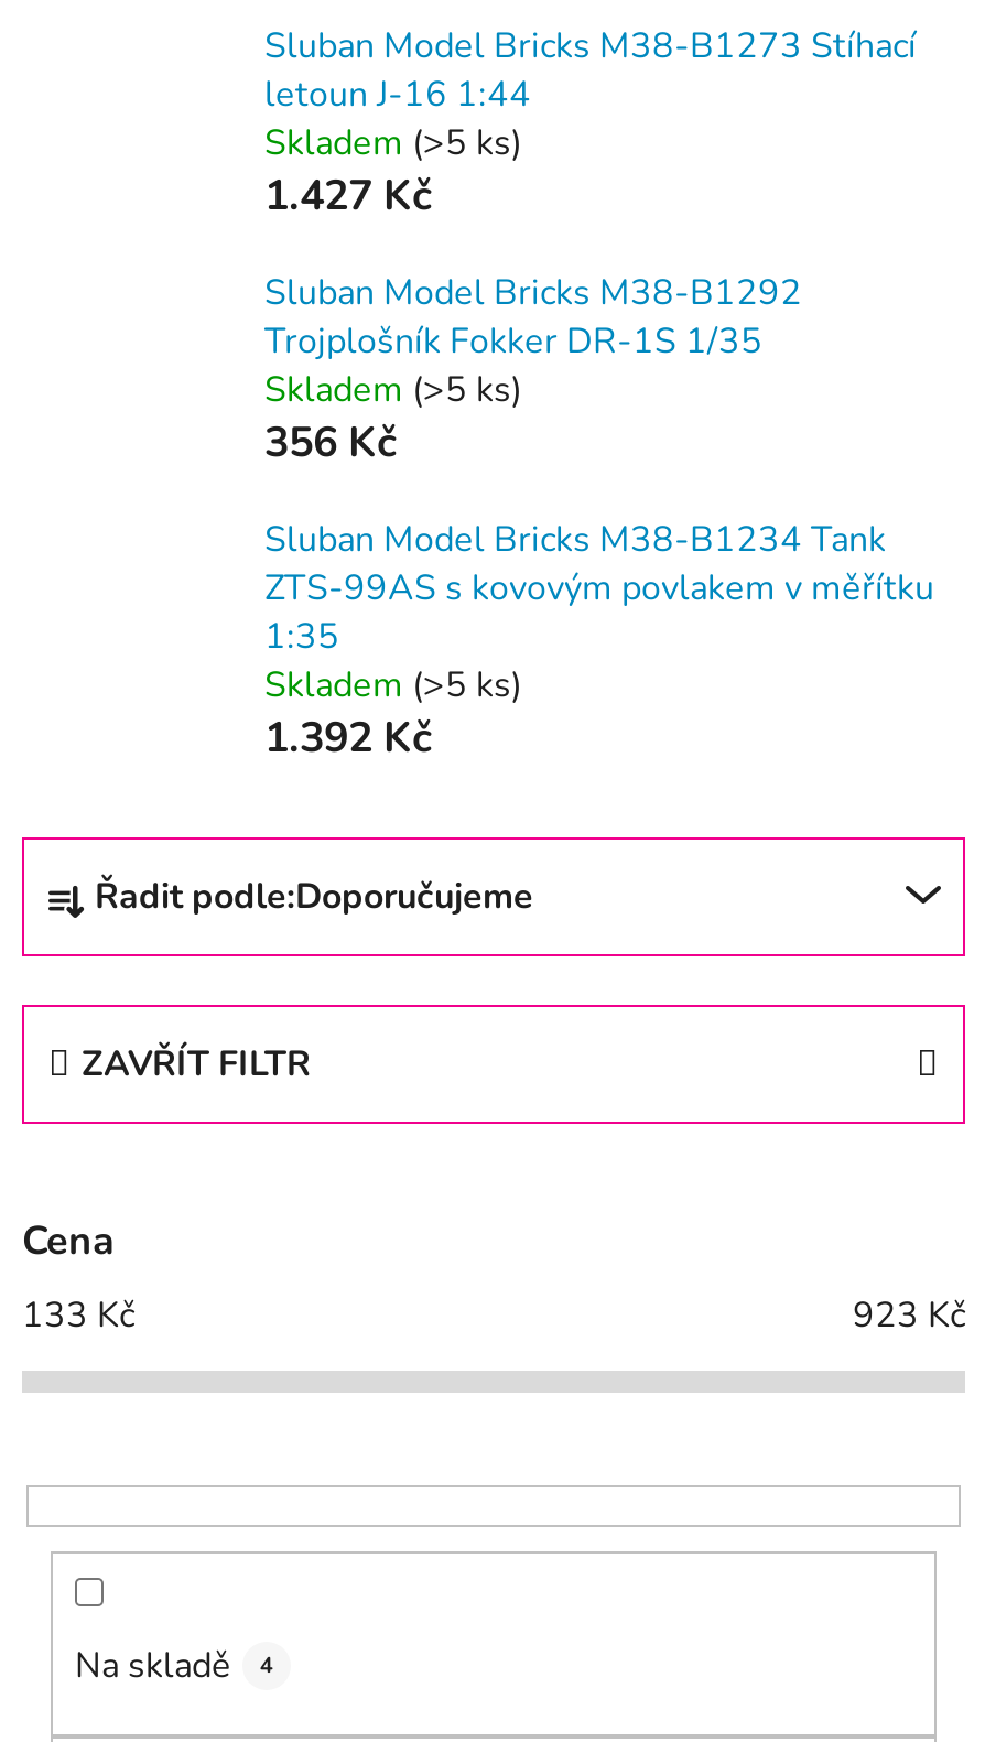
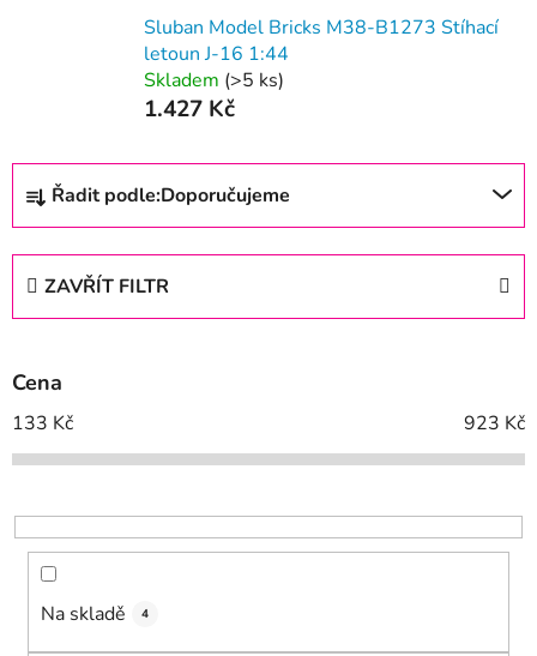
[264,268,934,766] Sluban Model Bricks M38-B1292 | Trojplošník Fokker DR-1S 1/35 | Skladem (>5 ks) | 356 Kč | Sluban Model Bricks M38-B1234 Tank | ZTS-99AS s kovovým povlakem v měřítku | 1:35 | Skladem (>5 ks) | 1.392 Kč -> none

